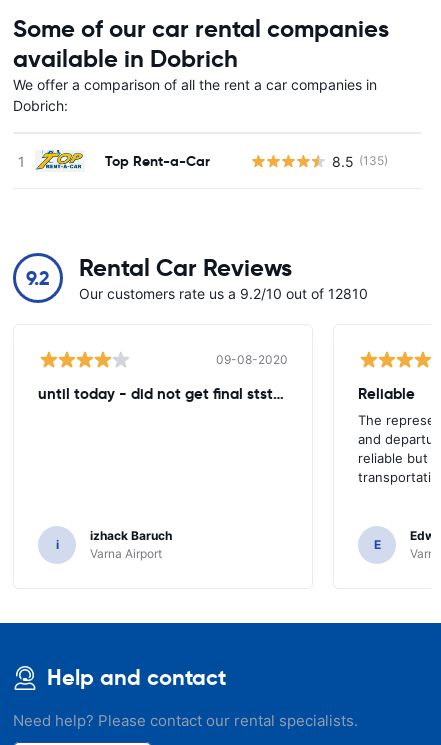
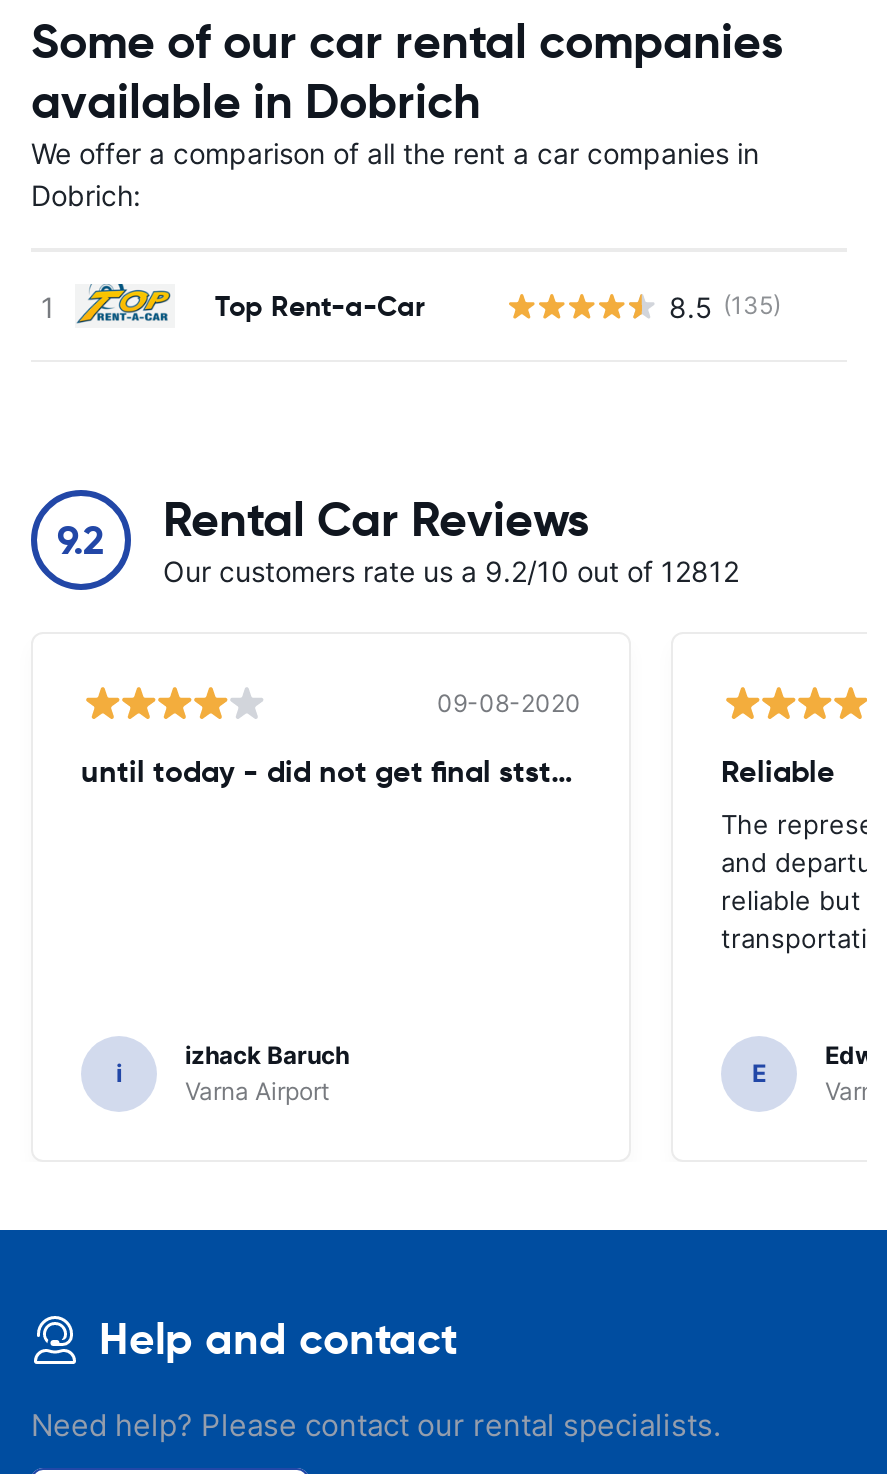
[79,285,368,302] Our customers rate us a 9.2/10 out of 12810 -> [163,554,739,588] Our customers rate us a 9.2/10 out of 12812

